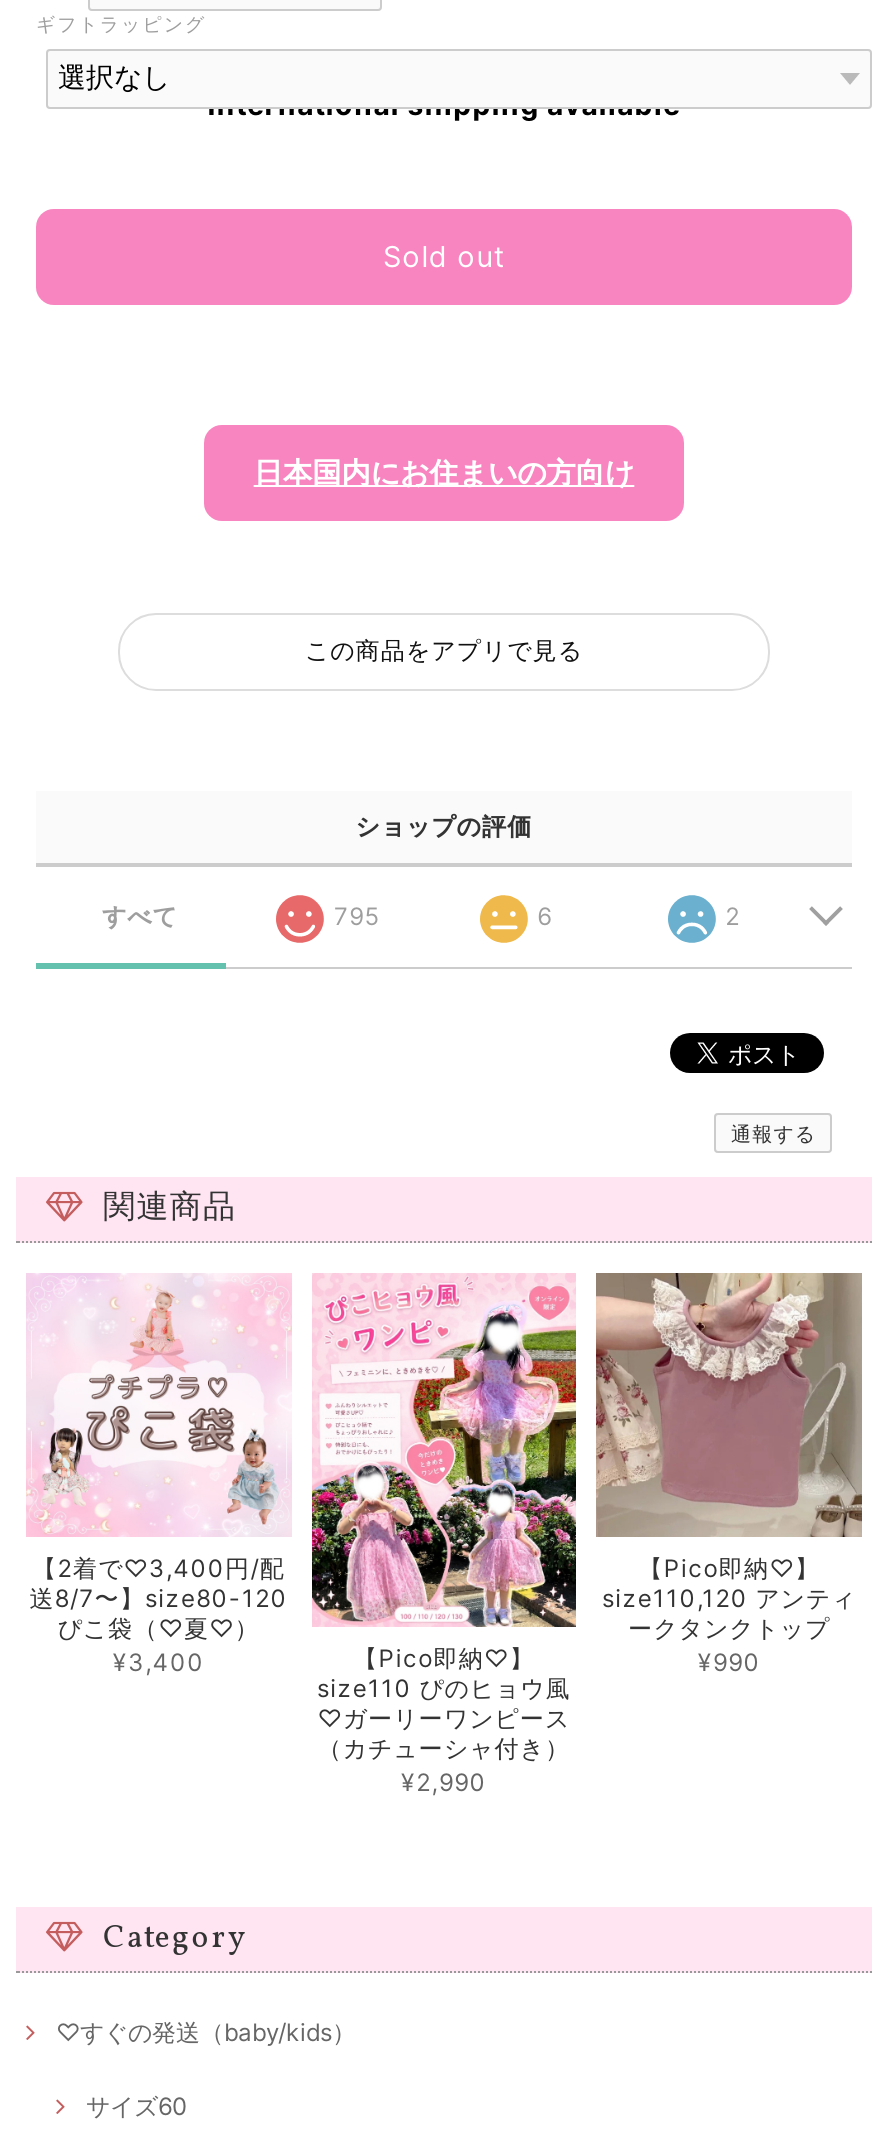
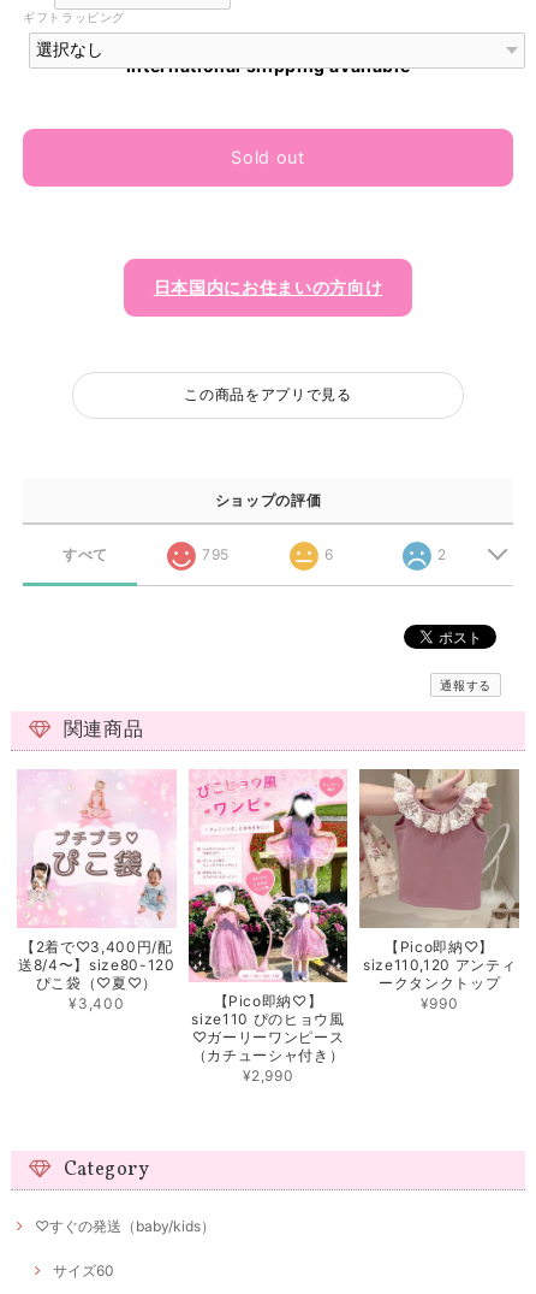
[29,1584,288,1614] 送8/7〜】size80-120 -> [18,956,175,974] 送8/4〜】size80-120

